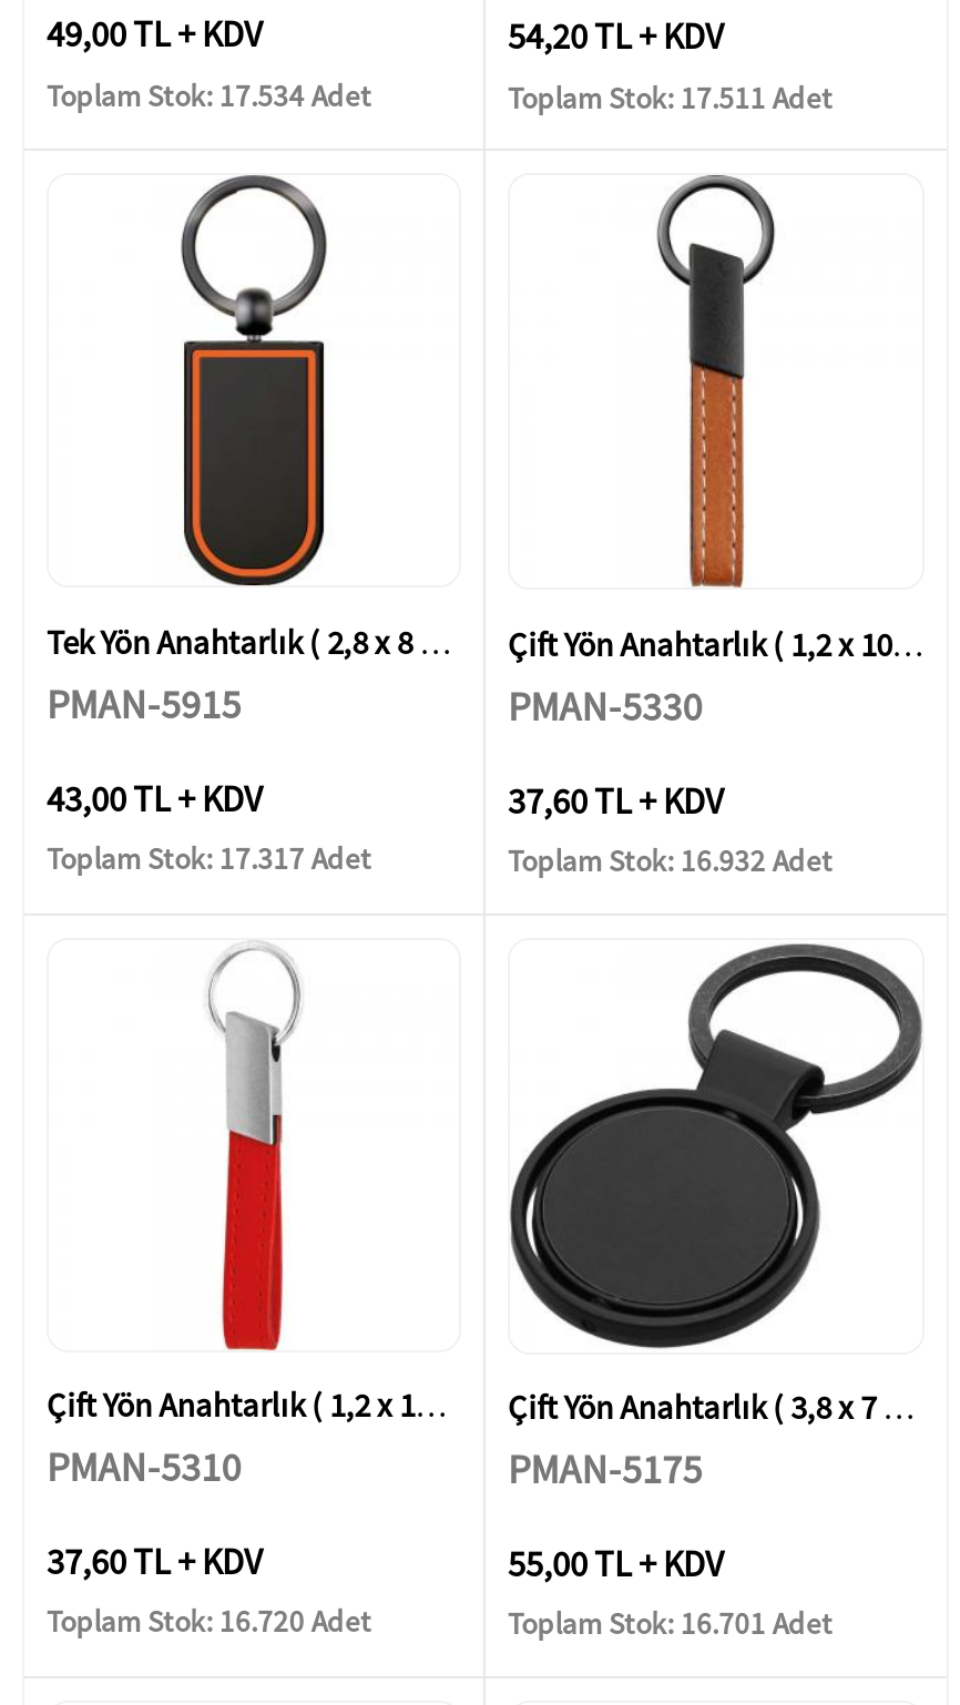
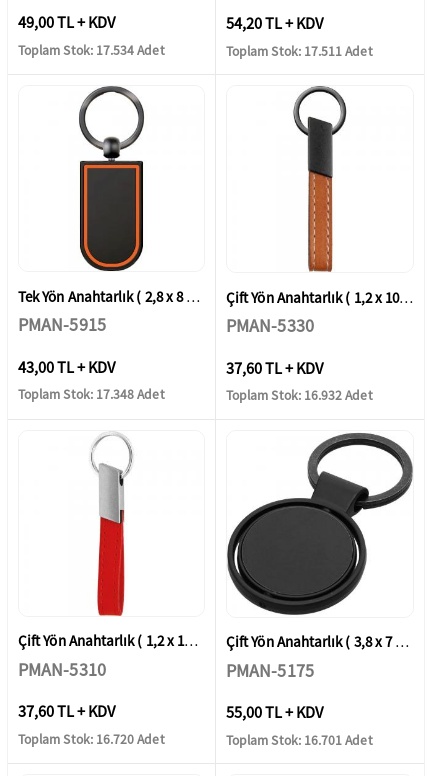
[47,841,372,879] Toplam Stok: 17.317 Adet -> [18,386,165,403] Toplam Stok: 17.348 Adet

